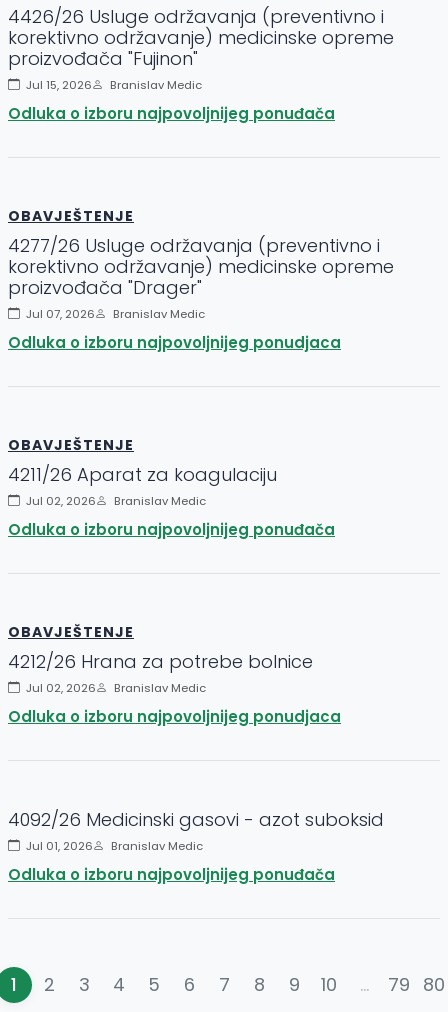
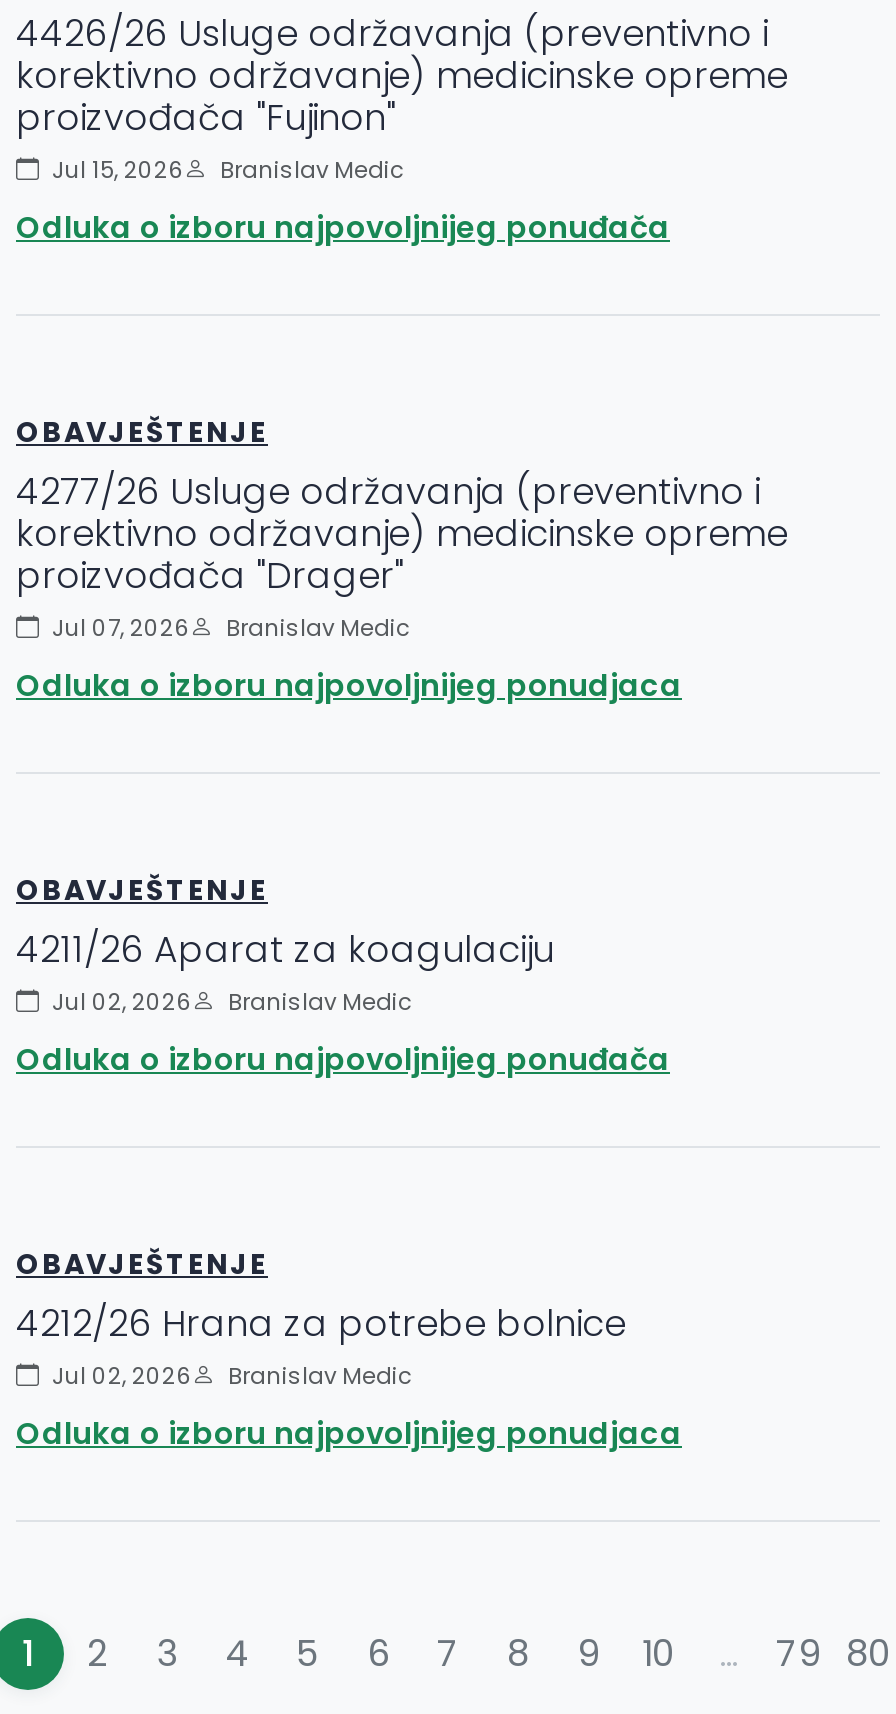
[8,807,384,885] 4092/26 Medicinski gasovi - azot suboksid | Jul 01, 2026 | Branislav Medic | Odluka o izboru najpovoljnijeg ponuđača -> none

